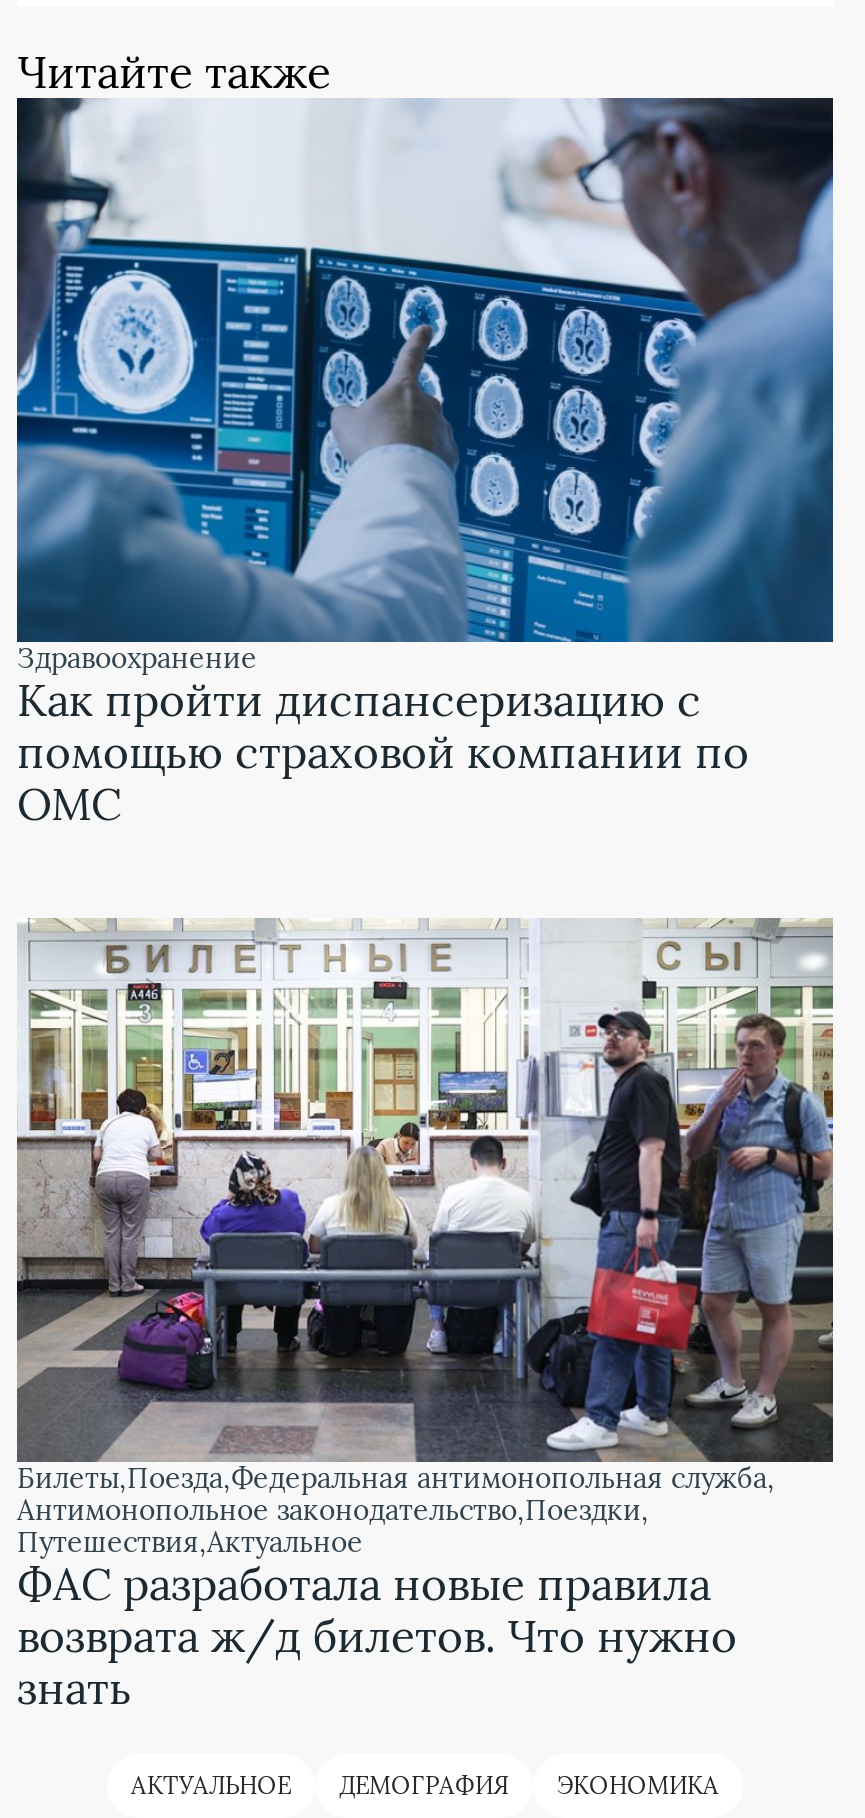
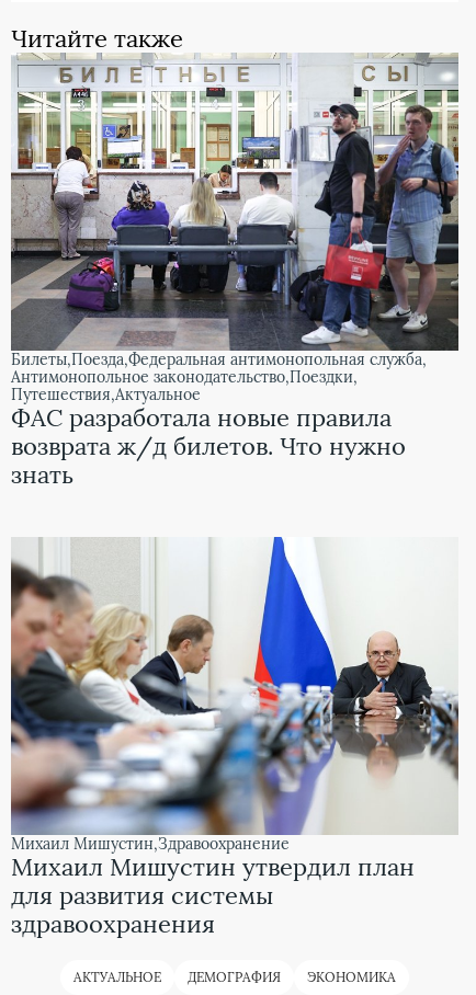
[15,96,835,832] [image] | Как пройти диспансеризацию с | помощью страховой компании по | ОМС -> none
moved [35,640,257,676] -> [168,834,290,854]: Здравоохранение
moved [15,916,837,1716] -> [10,52,461,490]: [image] | билеты | поезда | ... | возврата ж/д билетов. Что нужно | знать
none -> [10,536,460,939] [image] | Михаил Мишустин | Михаил Мишустин утвердил план | для развития системы | здравоохранения

